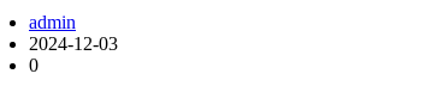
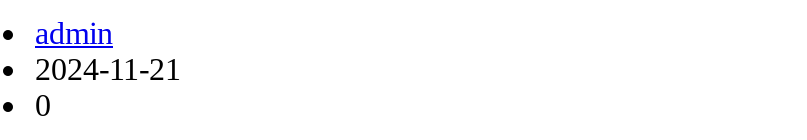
[29,34,118,54] 2024-12-03 -> [35,52,181,86] 2024-11-21

